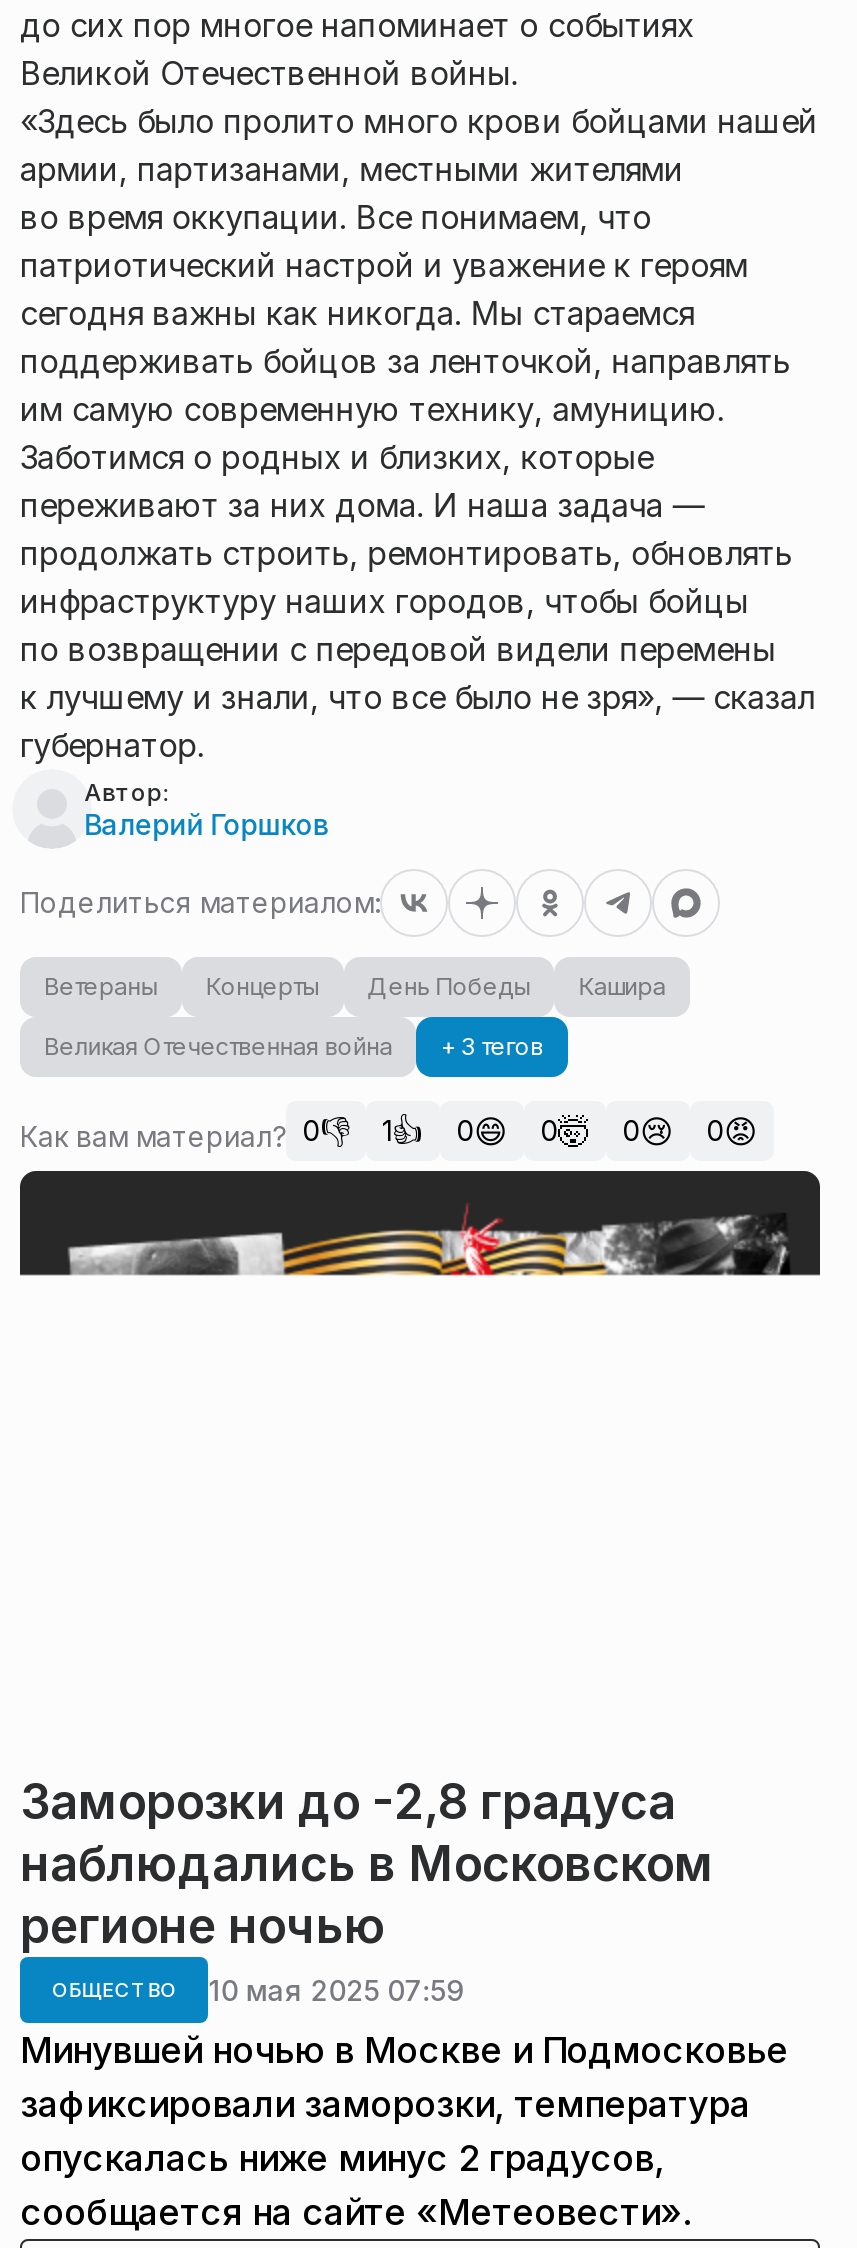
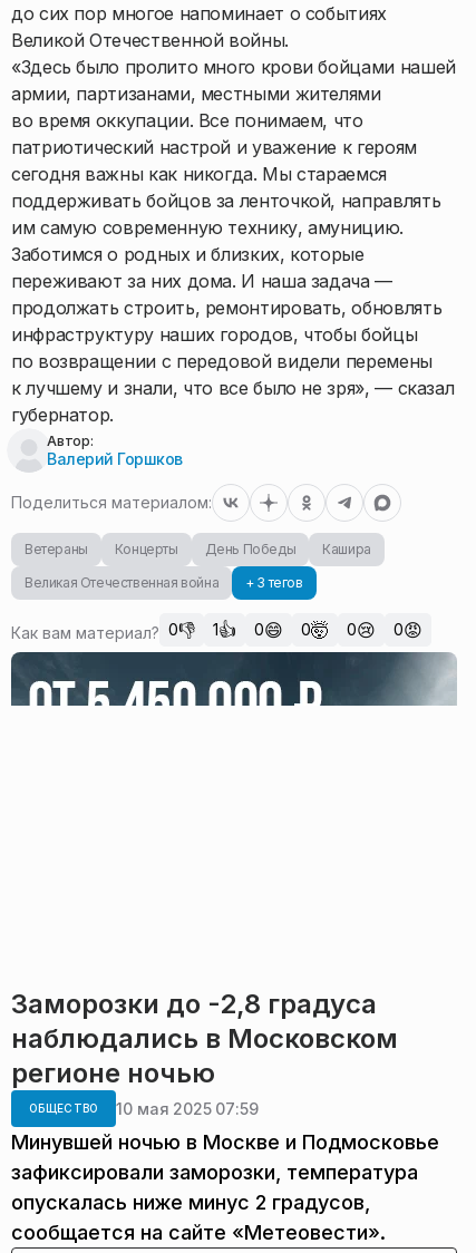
[18,1168,822,1278] [image] -> [11,651,457,711] [image]

